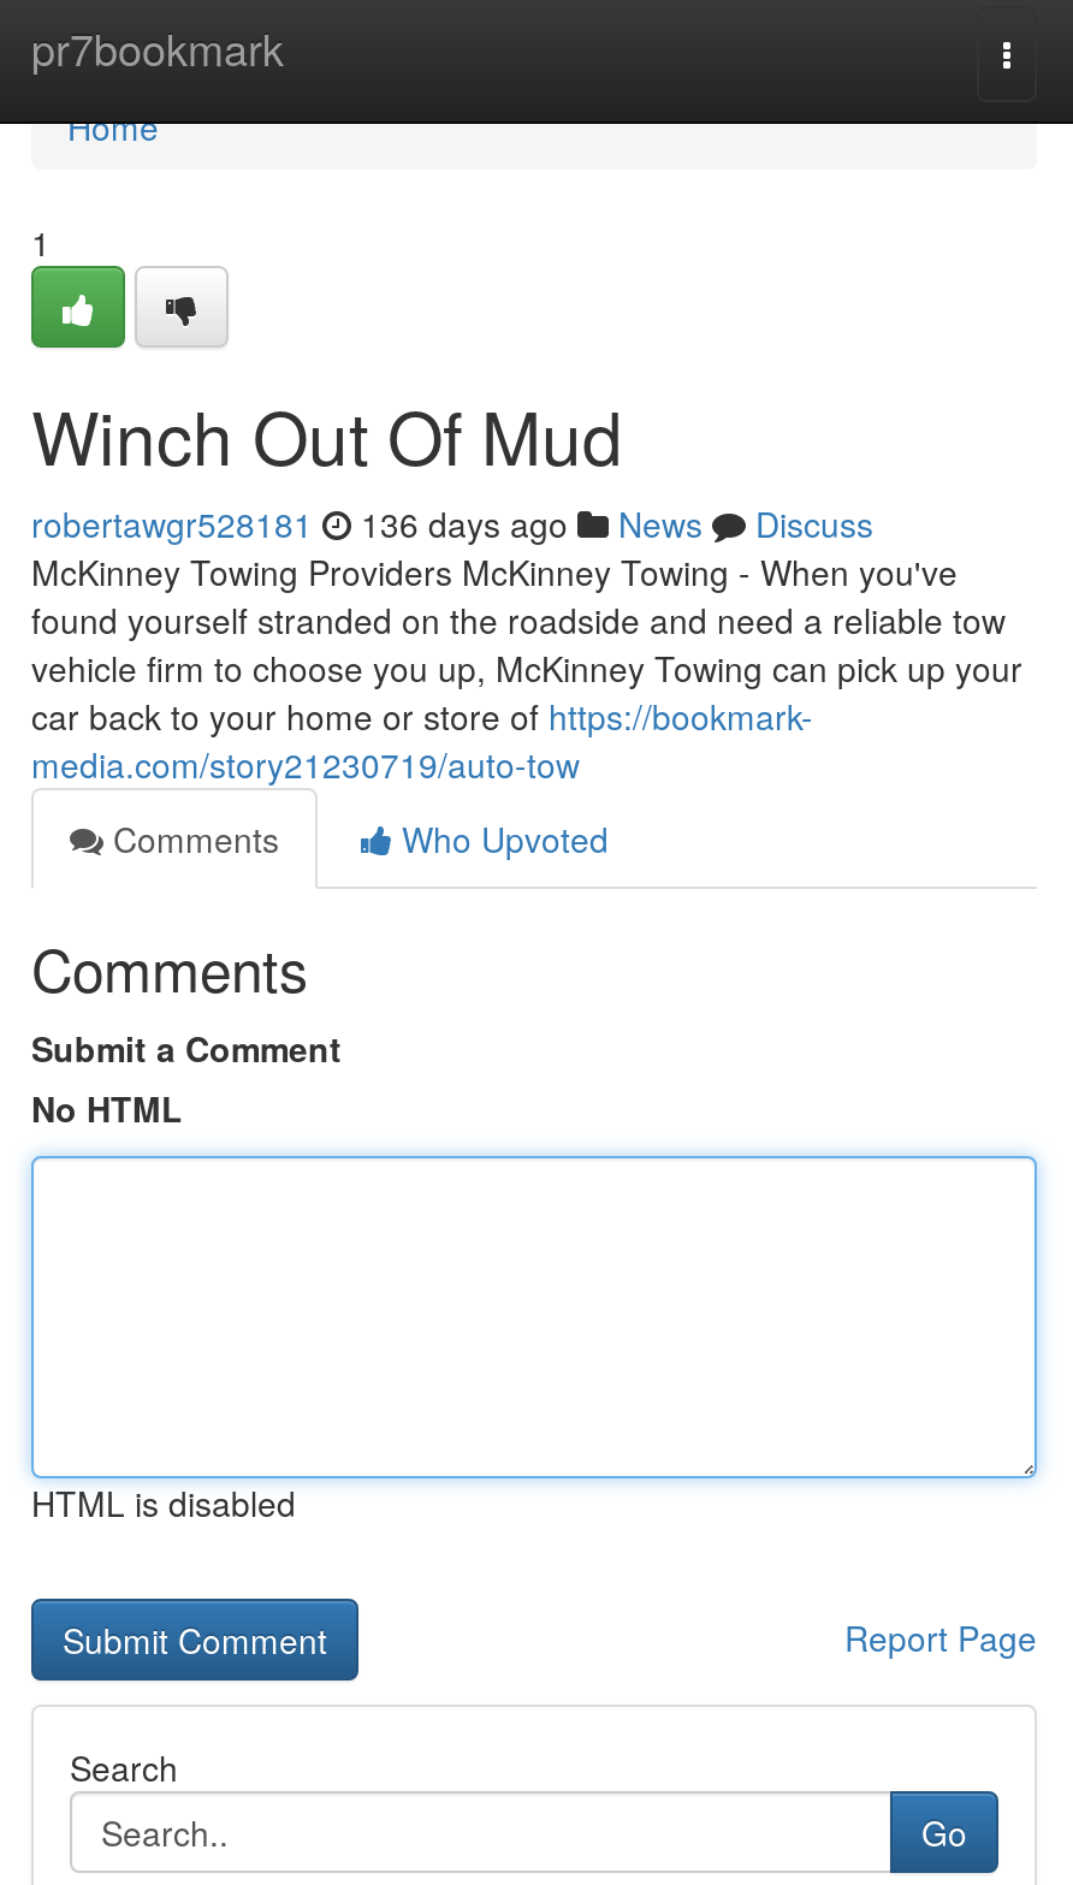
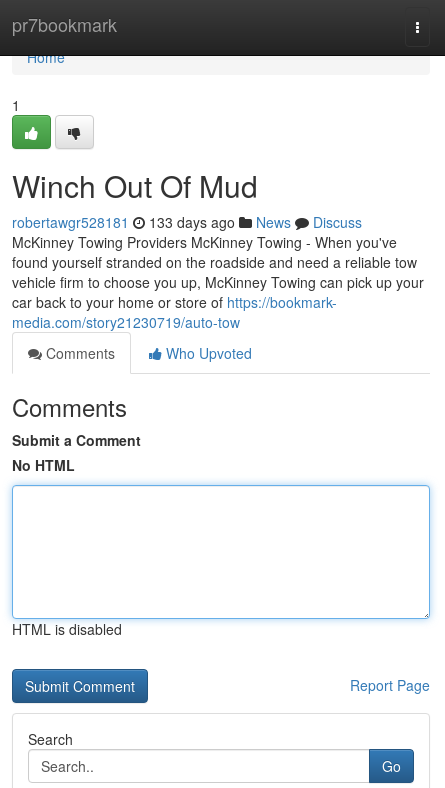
[31,499,873,547] robertawgr528181 136 days ago News Discuss -> [12,212,362,232] robertawgr528181 133 days ago News Discuss

